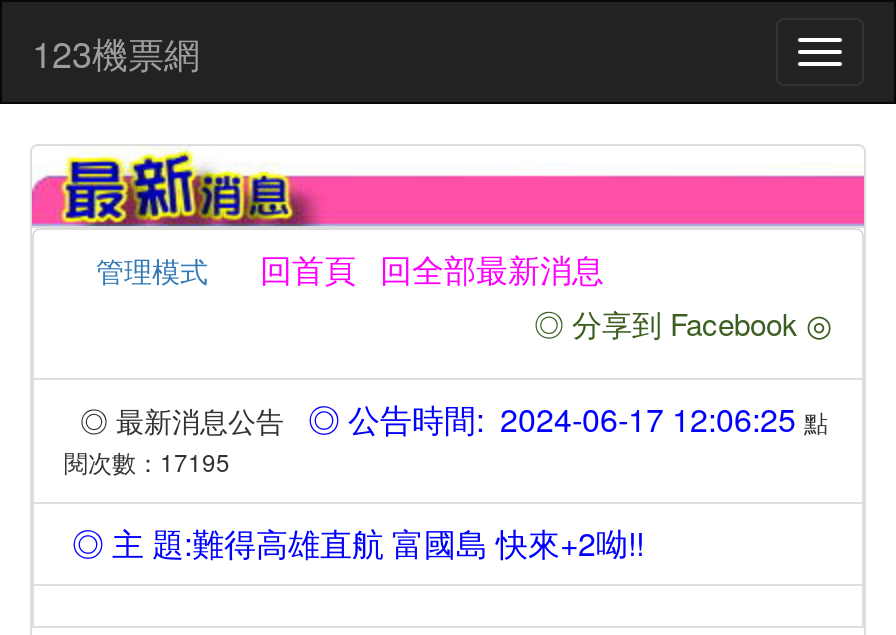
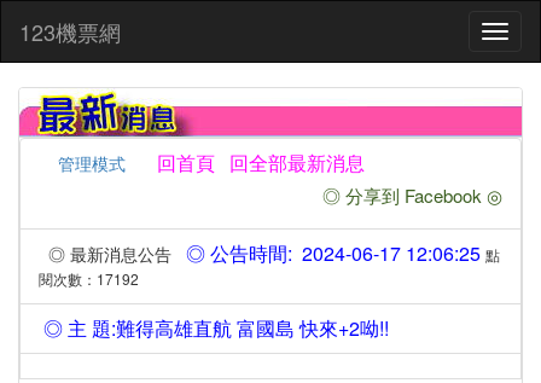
[64,444,276,478] 閱次數：17195 -> [39,268,167,289] 閱次數：17192

